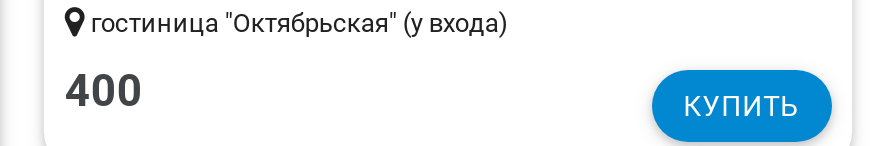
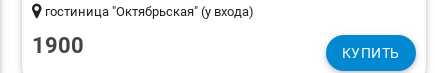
[65,67,143,117] 400 -> [32,33,84,58] 1900

